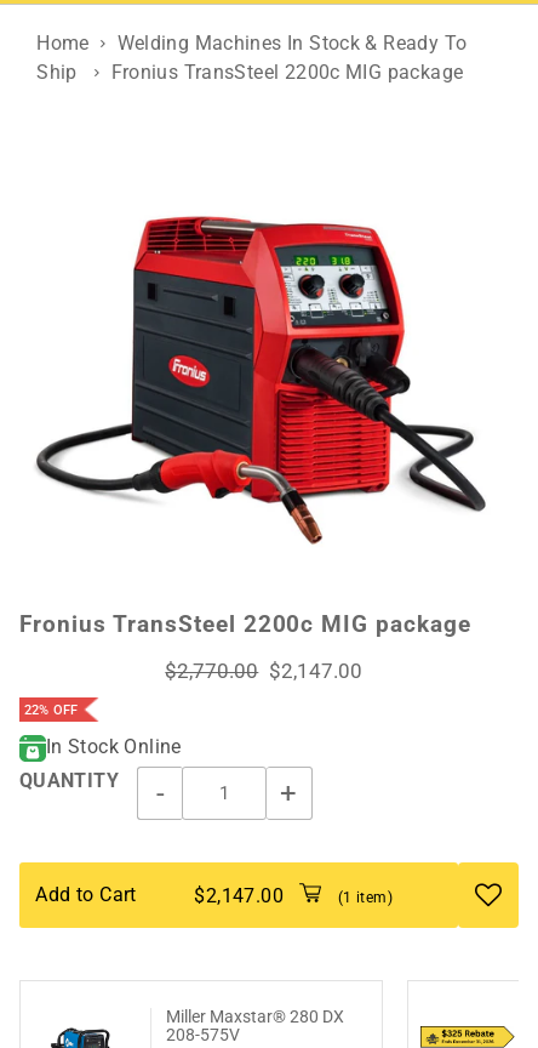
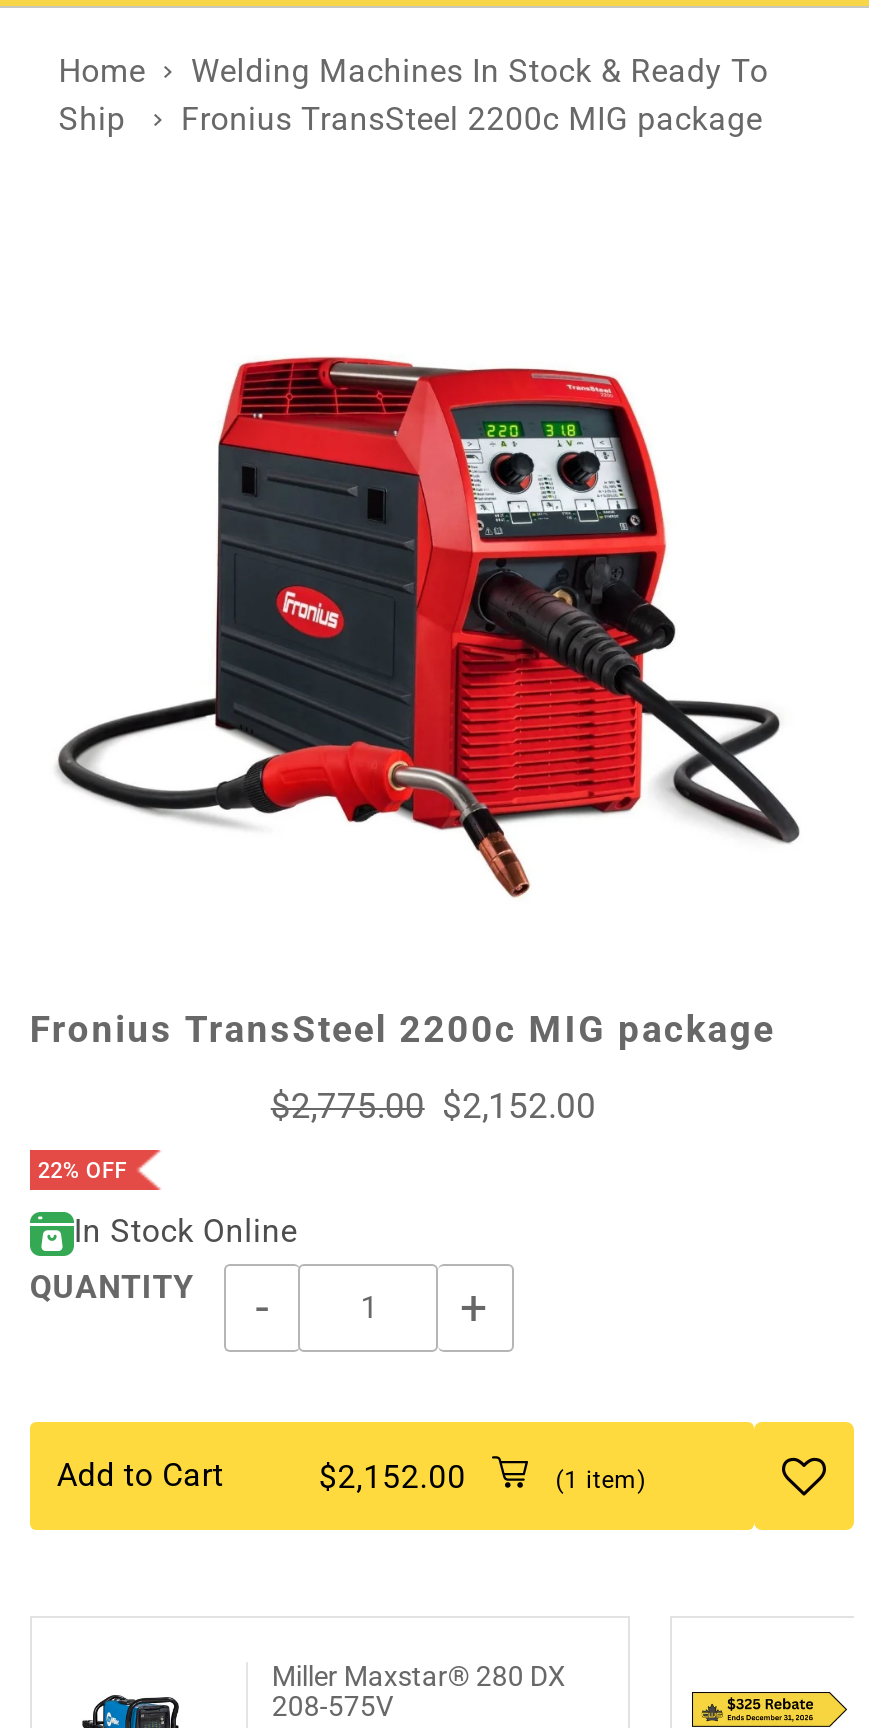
[165,659,258,683] $2,770.00 -> [271,1086,425,1126] $2,775.00
[269,659,362,683] $2,147.00 -> [442,1086,596,1126] $2,152.00
[194,884,284,907] $2,147.00 -> [319,1457,466,1495] $2,152.00

